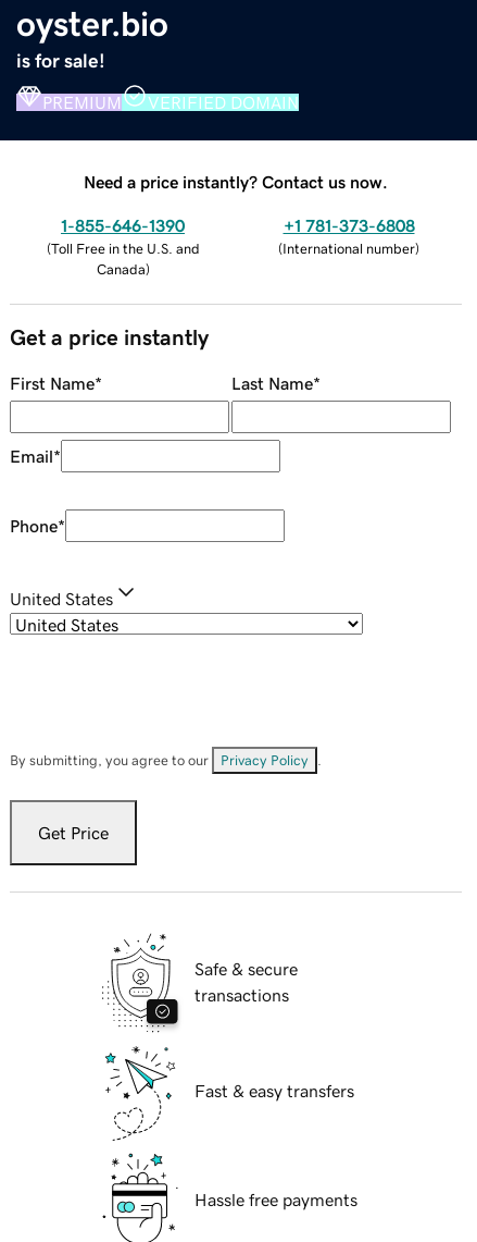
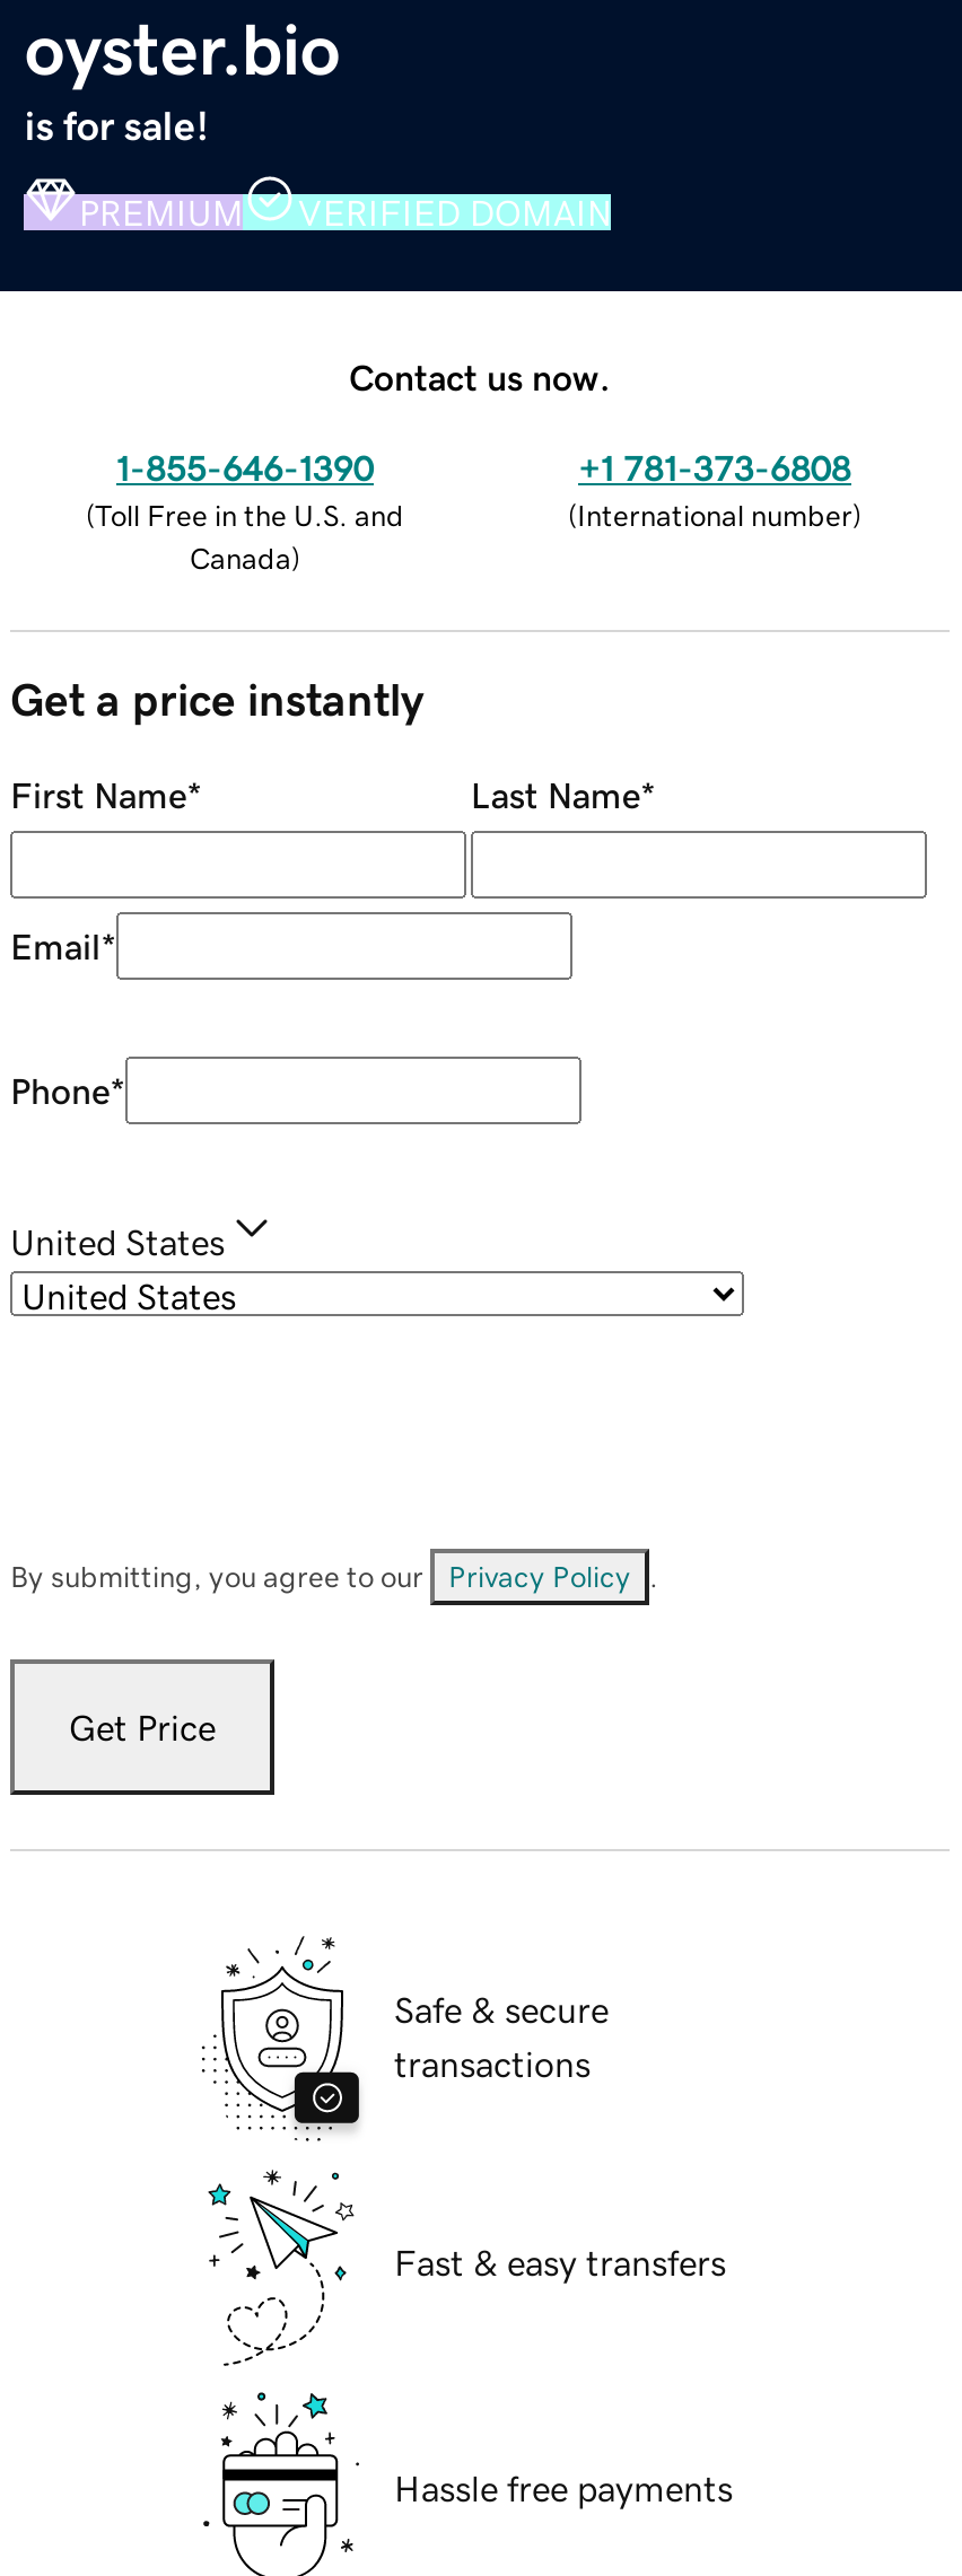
[84,173,388,190] Need a price instantly? Contact us now. -> [349,358,611,394] Contact us now.

